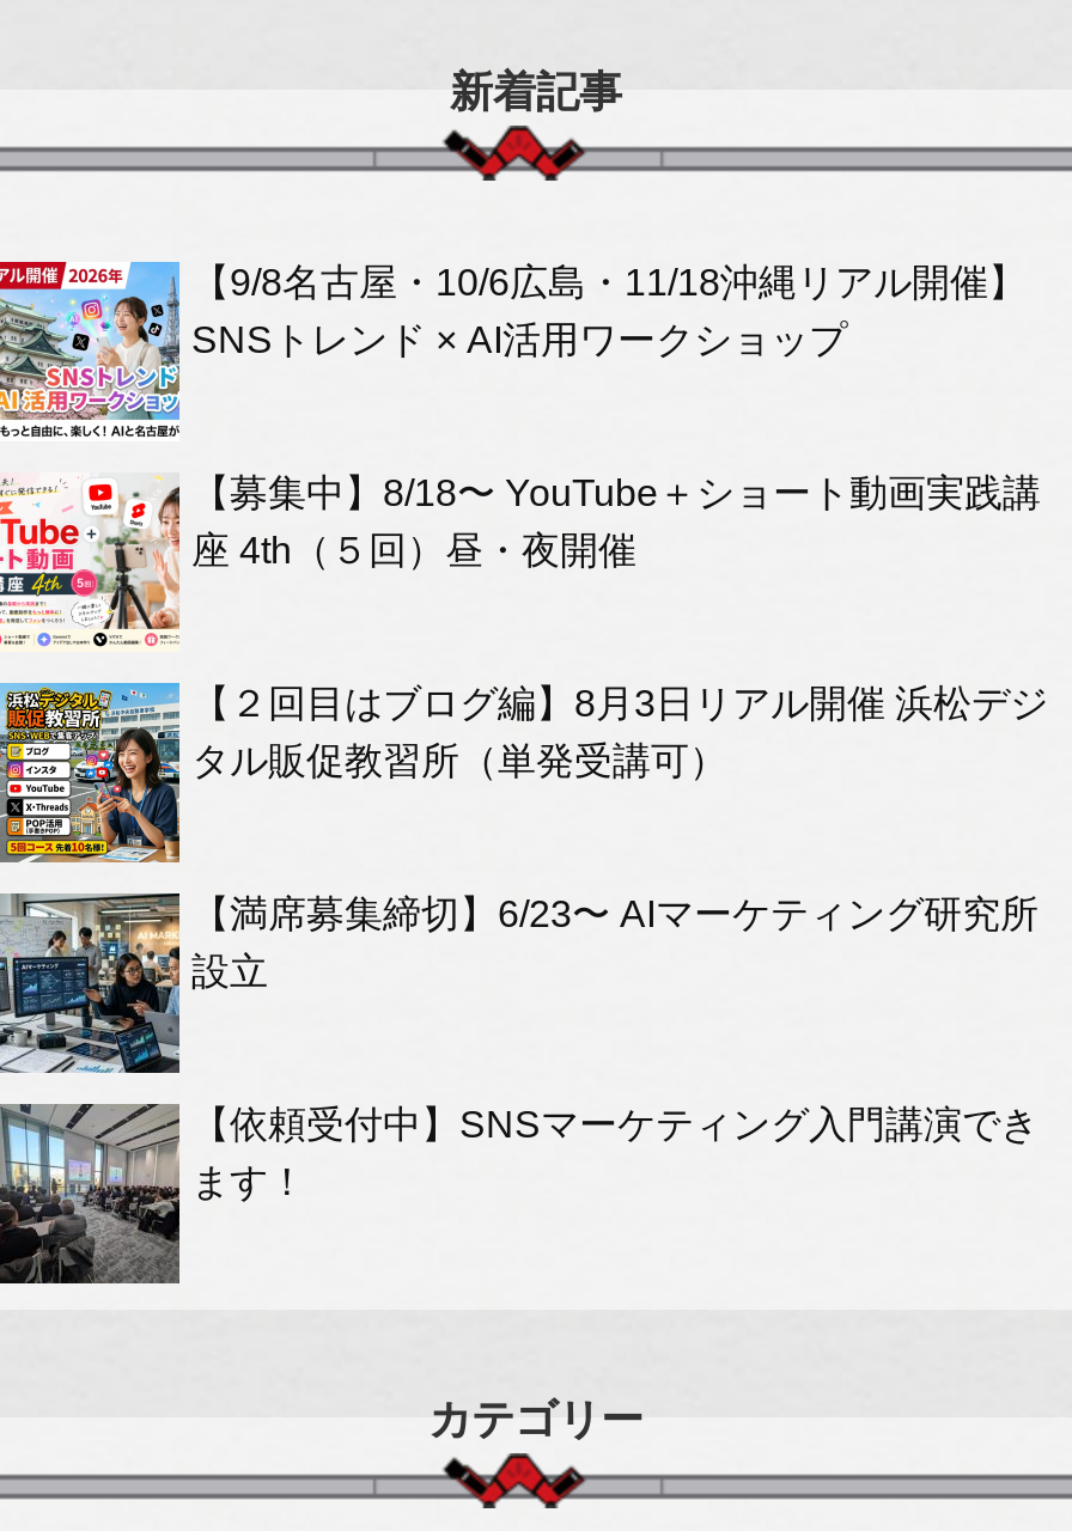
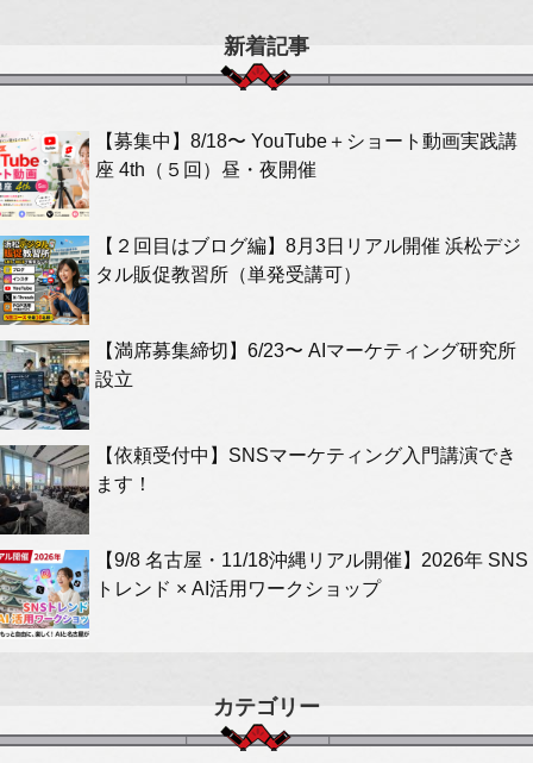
moved [7,260,182,439] -> [4,549,90,639]: [image]
[191,261,1027,359] 【9/8名古屋・10/6広島・11/18沖縄リアル開催】 | SNSトレンド × AI活用ワークショップ -> none
moved [0,472,1048,1201] -> [0,130,521,494]: [image] | 【募集中】8/18〜 YouTube＋ショート動画実践講 | 座 4th（５回）昼・夜開催 | ... | 【依頼受付中】SNSマーケティング入門講演でき | ます！
none -> [95,549,528,598] 【9/8 名古屋・11/18沖縄リアル開催】2026年 SNS | トレンド × AI活用ワークショップ

